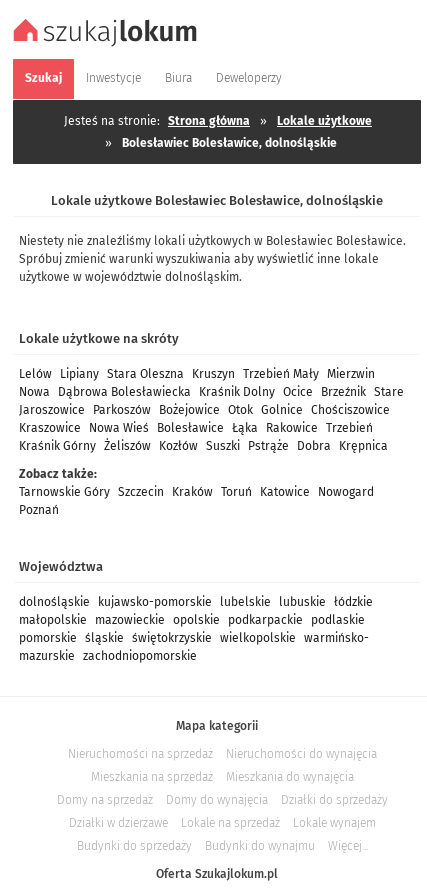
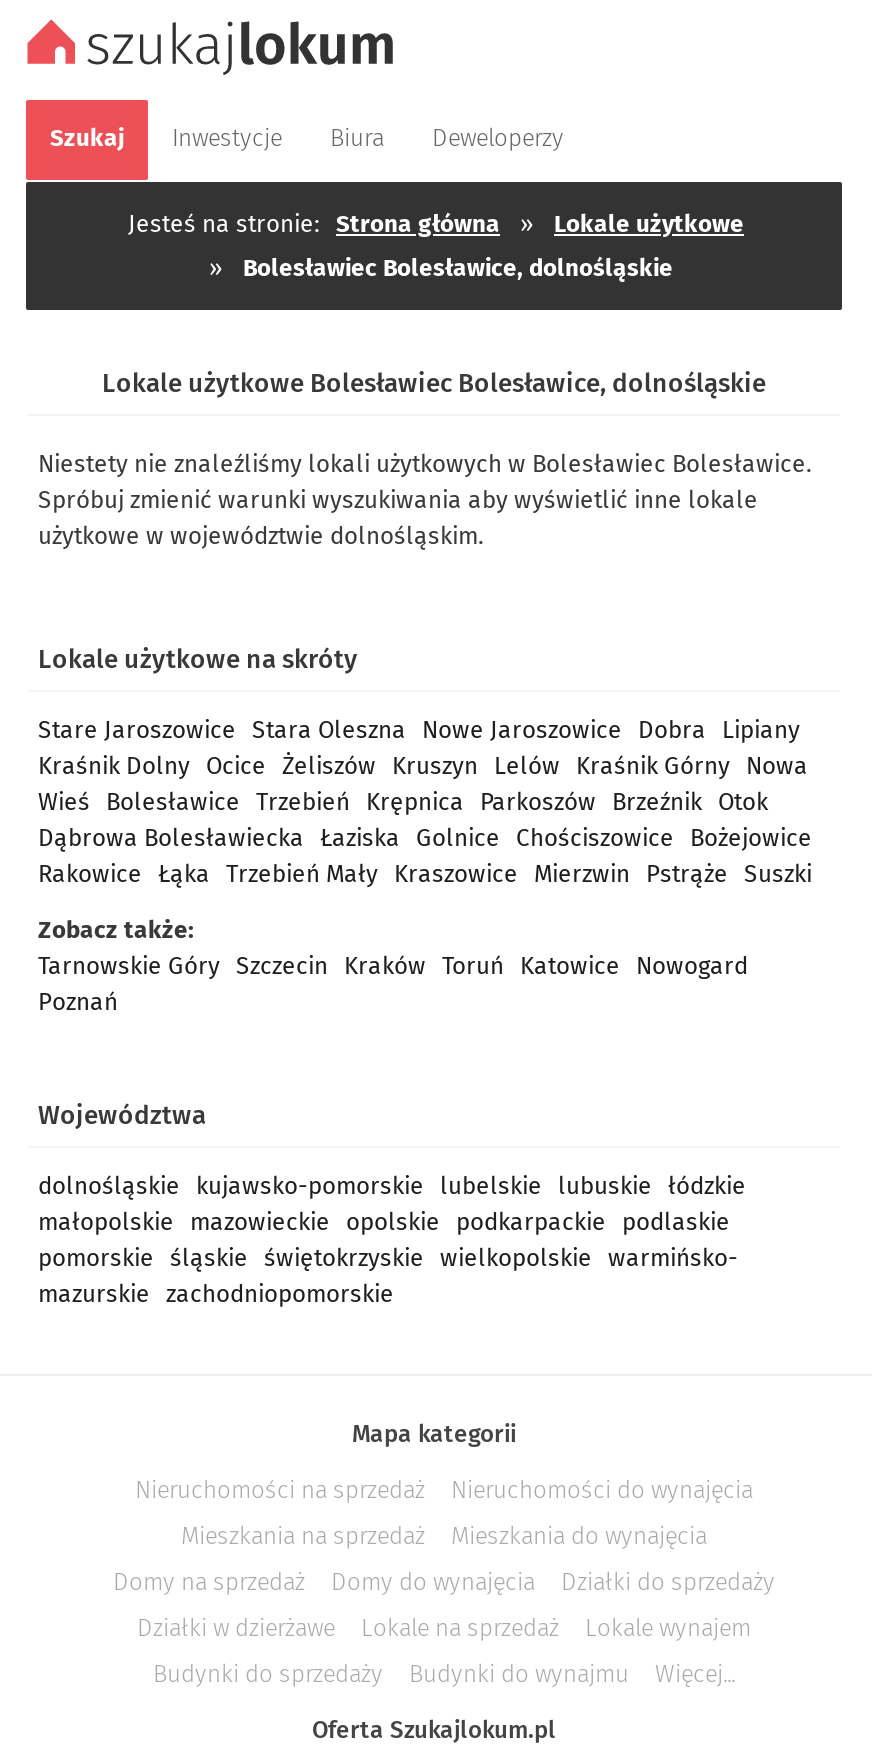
[19,367,404,453] Lelów Lipiany Stara Oleszna Kruszyn Trzebień Mały Mierzwin | Nowa Dąbrowa Bolesławiecka Kraśnik Dolny Ocice Brzeźnik Stare | Jaroszowice Parkoszów Bożejowice Otok Golnice Chościszowice | Kraszowice Nowa Wieś Bolesławice Łąka Rakowice Trzebień | Kraśnik Górny Żeliszów Kozłów Suszki Pstrąże Dobra Krępnica -> [38,716,812,888] Stare Jaroszowice Stara Oleszna Nowe Jaroszowice Dobra Lipiany | Kraśnik Dolny Ocice Żeliszów Kruszyn Lelów Kraśnik Górny Nowa | Wieś Bolesławice Trzebień Krępnica Parkoszów Brzeźnik Otok | Dąbrowa Bolesławiecka Łaziska Golnice Chościszowice Bożejowice | Rakowice Łąka Trzebień Mały Kraszowice Mierzwin Pstrąże Suszki

